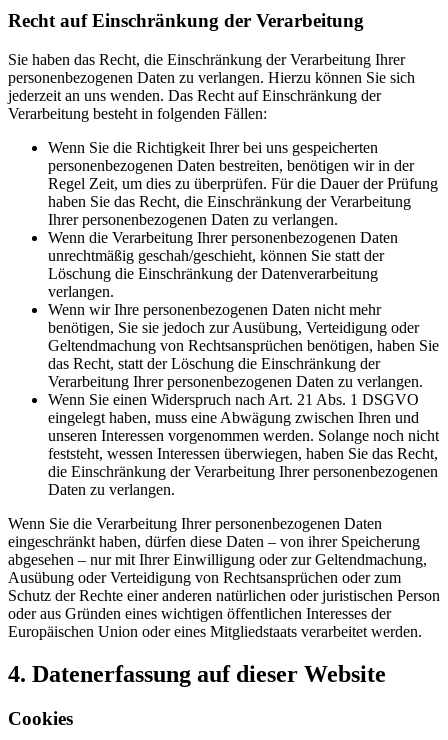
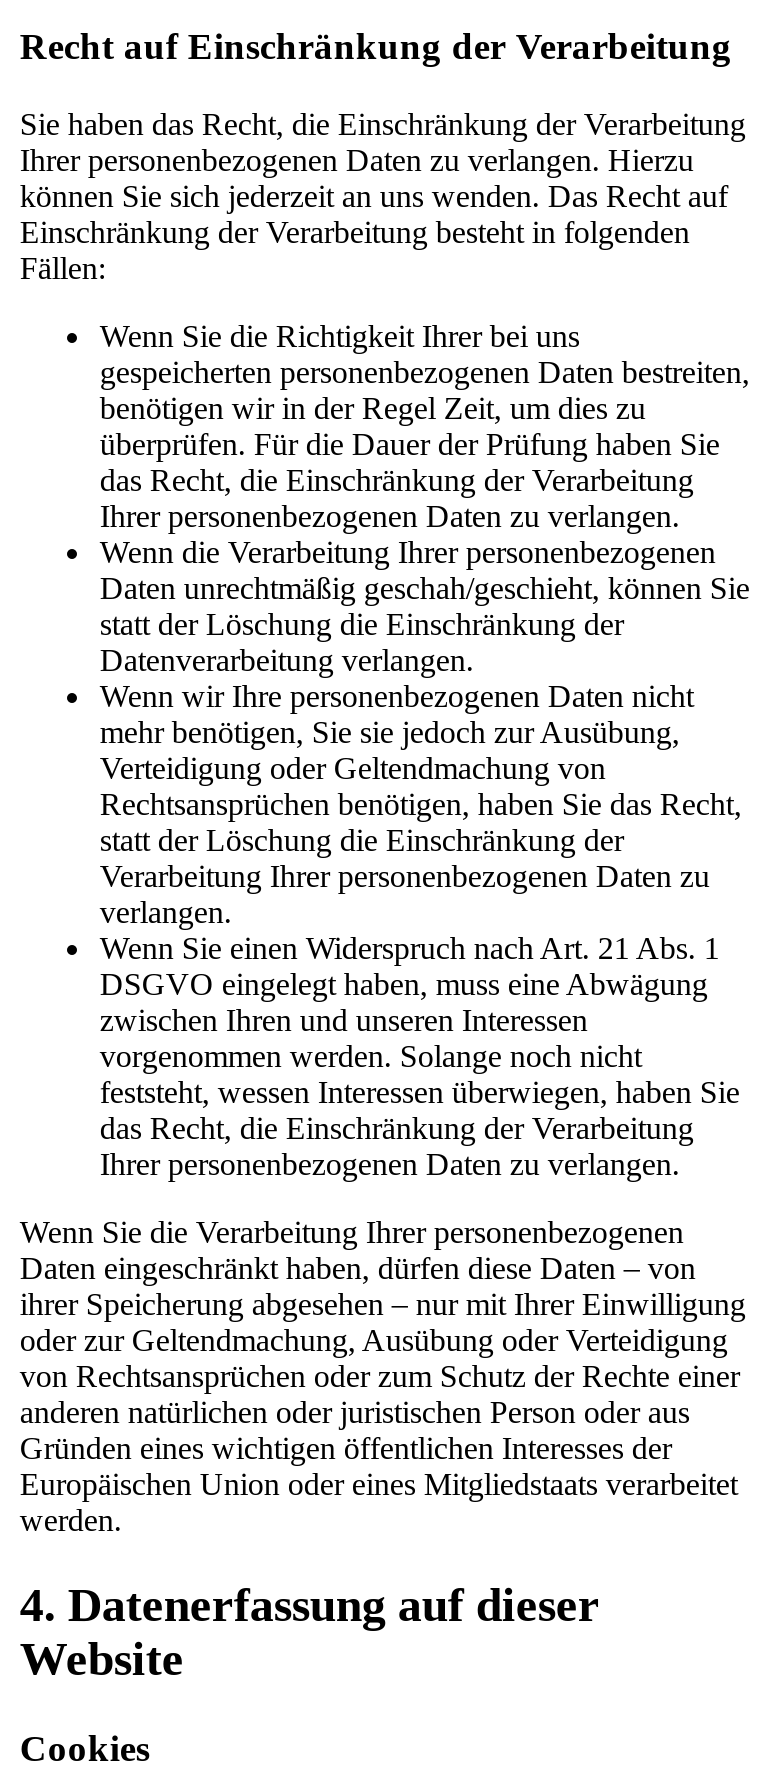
[48,229,398,282] Wenn die Verarbeitung Ihrer personenbezogenen Daten | unrechtmäßig geschah/geschieht, können Sie statt der | Löschung die Einschränkung der Datenverarbeitung -> [100,535,750,893] Wenn die Verarbeitung Ihrer personenbezogenen | Daten unrechtmäßig geschah/geschieht, können Sie | statt der Löschung die Einschränkung der | Datenverarbeitung verlangen. | Wenn wir Ihre personenbezogenen Daten nicht | mehr benötigen, Sie sie jedoch zur Ausübung, | Verteidigung oder Geltendmachung von | Rechtsansprüchen benötigen, haben Sie das Recht, | statt der Löschung die Einschränkung der | Verarbeitung Ihrer personenbezogenen Daten zu
[48,301,439,498] Wenn wir Ihre personenbezogenen Daten nicht mehr | benötigen, Sie sie jedoch zur Ausübung, Verteidigung oder | Geltendmachung von Rechtsansprüchen benötigen, haben Sie | das Recht, statt der Löschung die Einschränkung der | Verarbeitung Ihrer personenbezogenen Daten zu verlangen. | Wenn Sie einen Widerspruch nach Art. 21 Abs. 1 DSGVO | eingelegt haben, muss eine Abwägung zwischen Ihren und | unseren Interessen vorgenommen werden. Solange noch nicht | feststeht, wessen Interessen überwiegen, haben Sie das Recht, | die Einschränkung der Verarbeitung Ihrer personenbezogenen | Daten zu verlangen. -> [100,931,740,1181] Wenn Sie einen Widerspruch nach Art. 21 Abs. 1 | DSGVO eingelegt haben, muss eine Abwägung | zwischen Ihren und unseren Interessen | vorgenommen werden. Solange noch nicht | feststeht, wessen Interessen überwiegen, haben Sie | das Recht, die Einschränkung der Verarbeitung | Ihrer personenbezogenen Daten zu verlangen.

